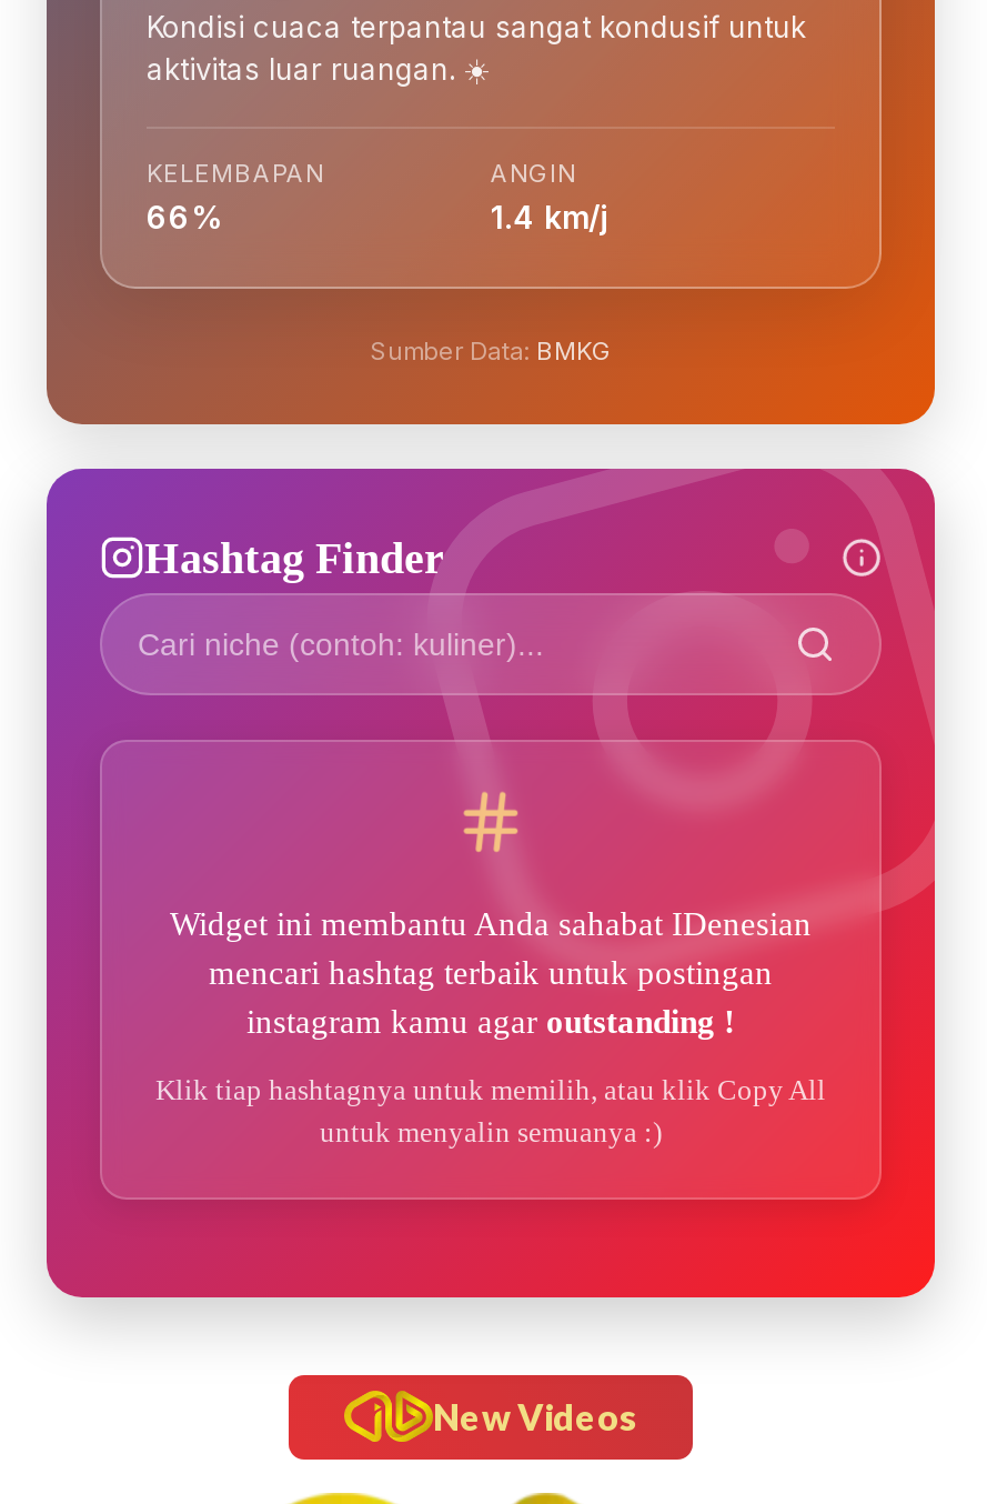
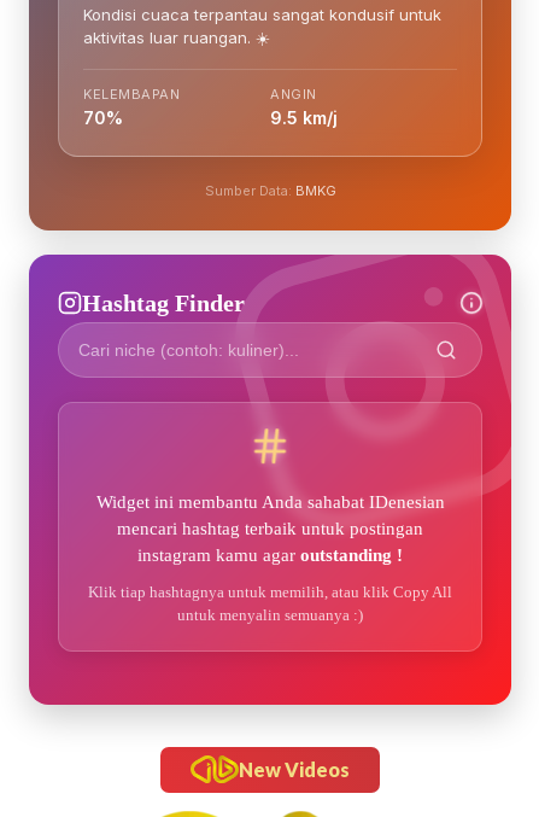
[147,197,222,235] 66% -> [83,107,123,127] 70%
[491,197,608,235] 1.4 km/j -> [270,107,338,127] 9.5 km/j

